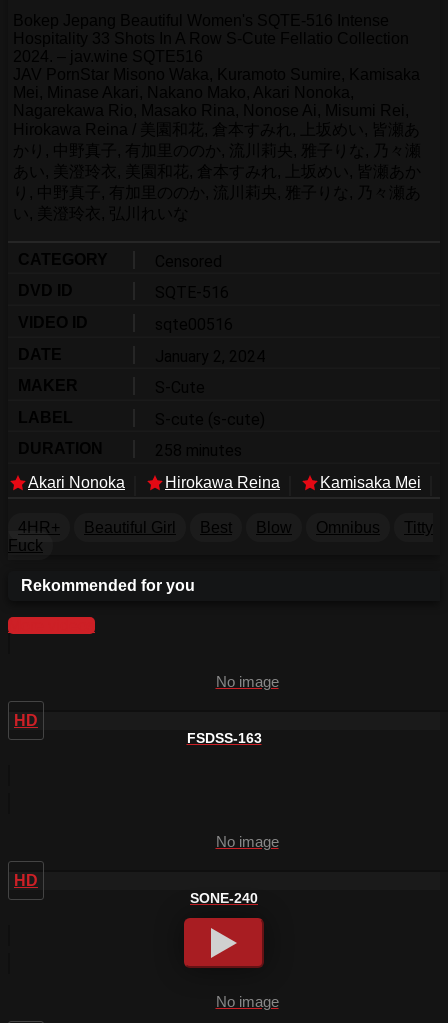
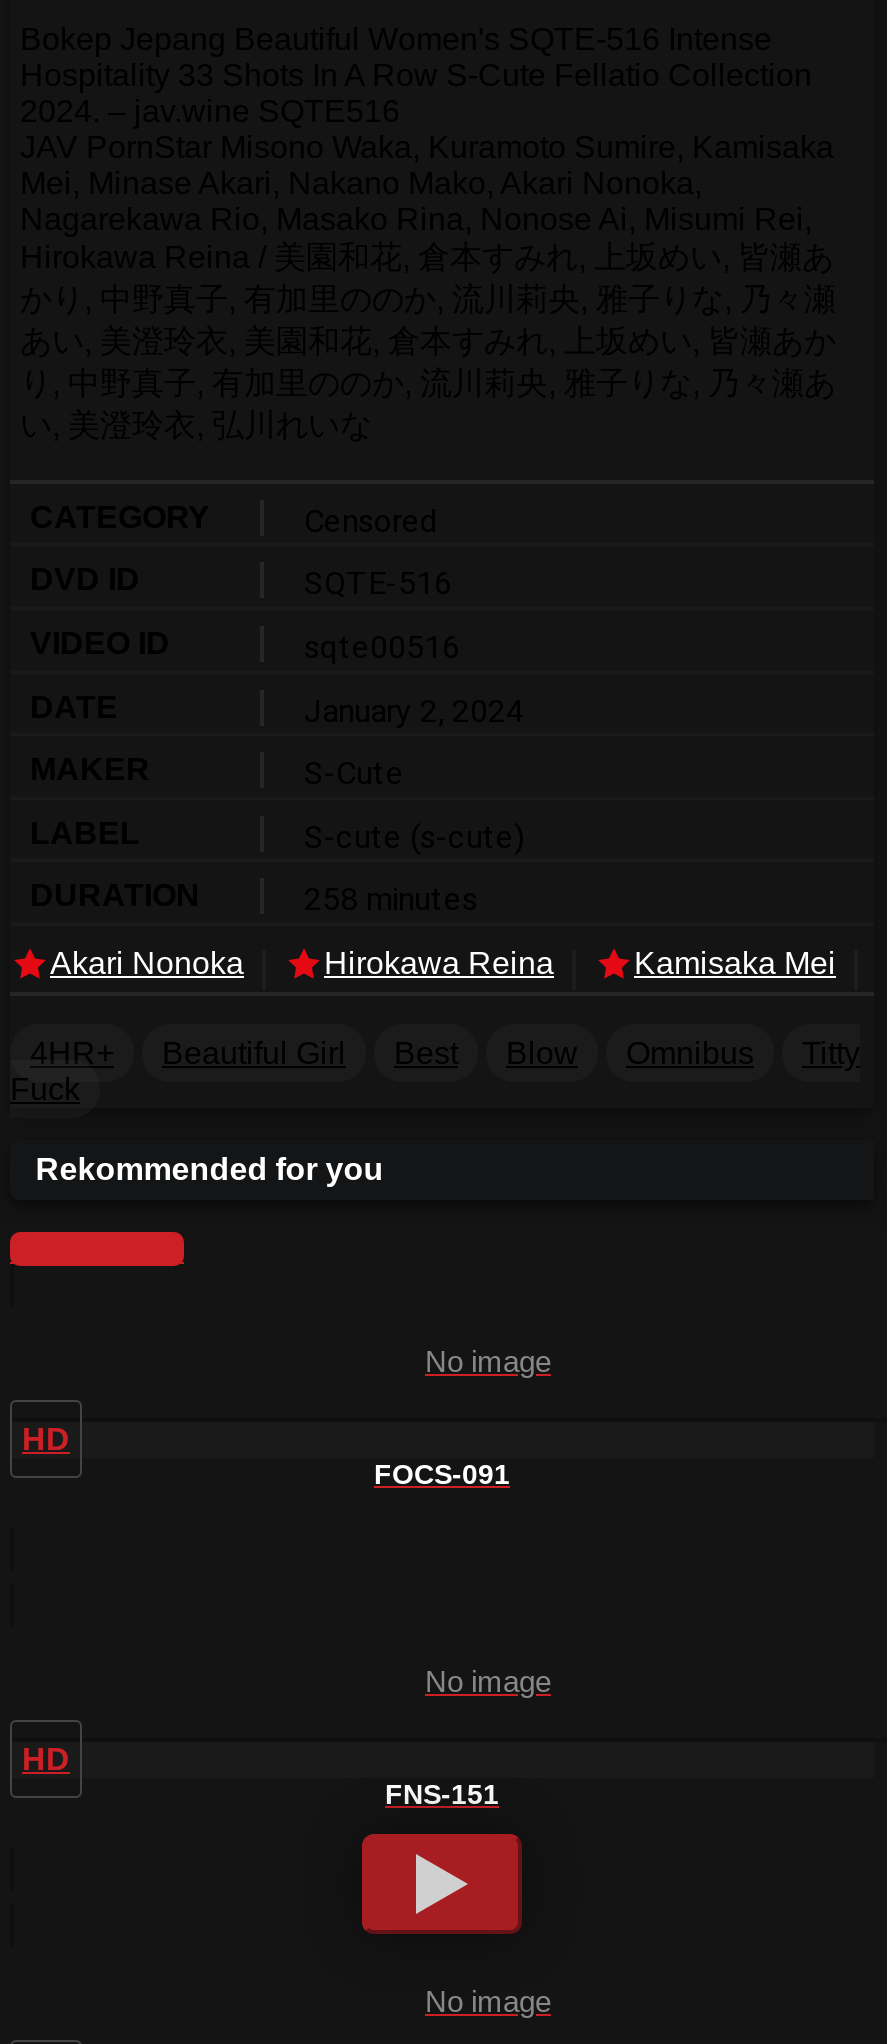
[186,730,261,746] FSDSS-163 -> [374,1459,510,1491] FOCS-091
[190,890,258,906] SONE-240 -> [385,1779,499,1811] FNS-151

